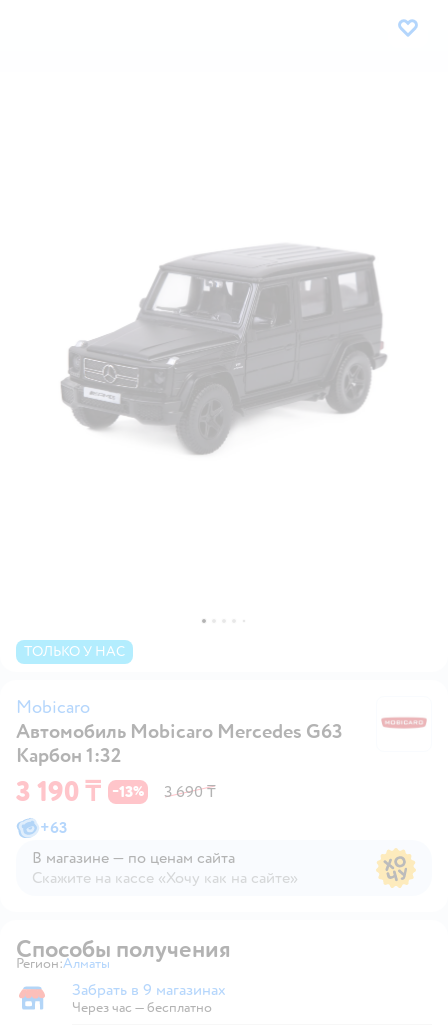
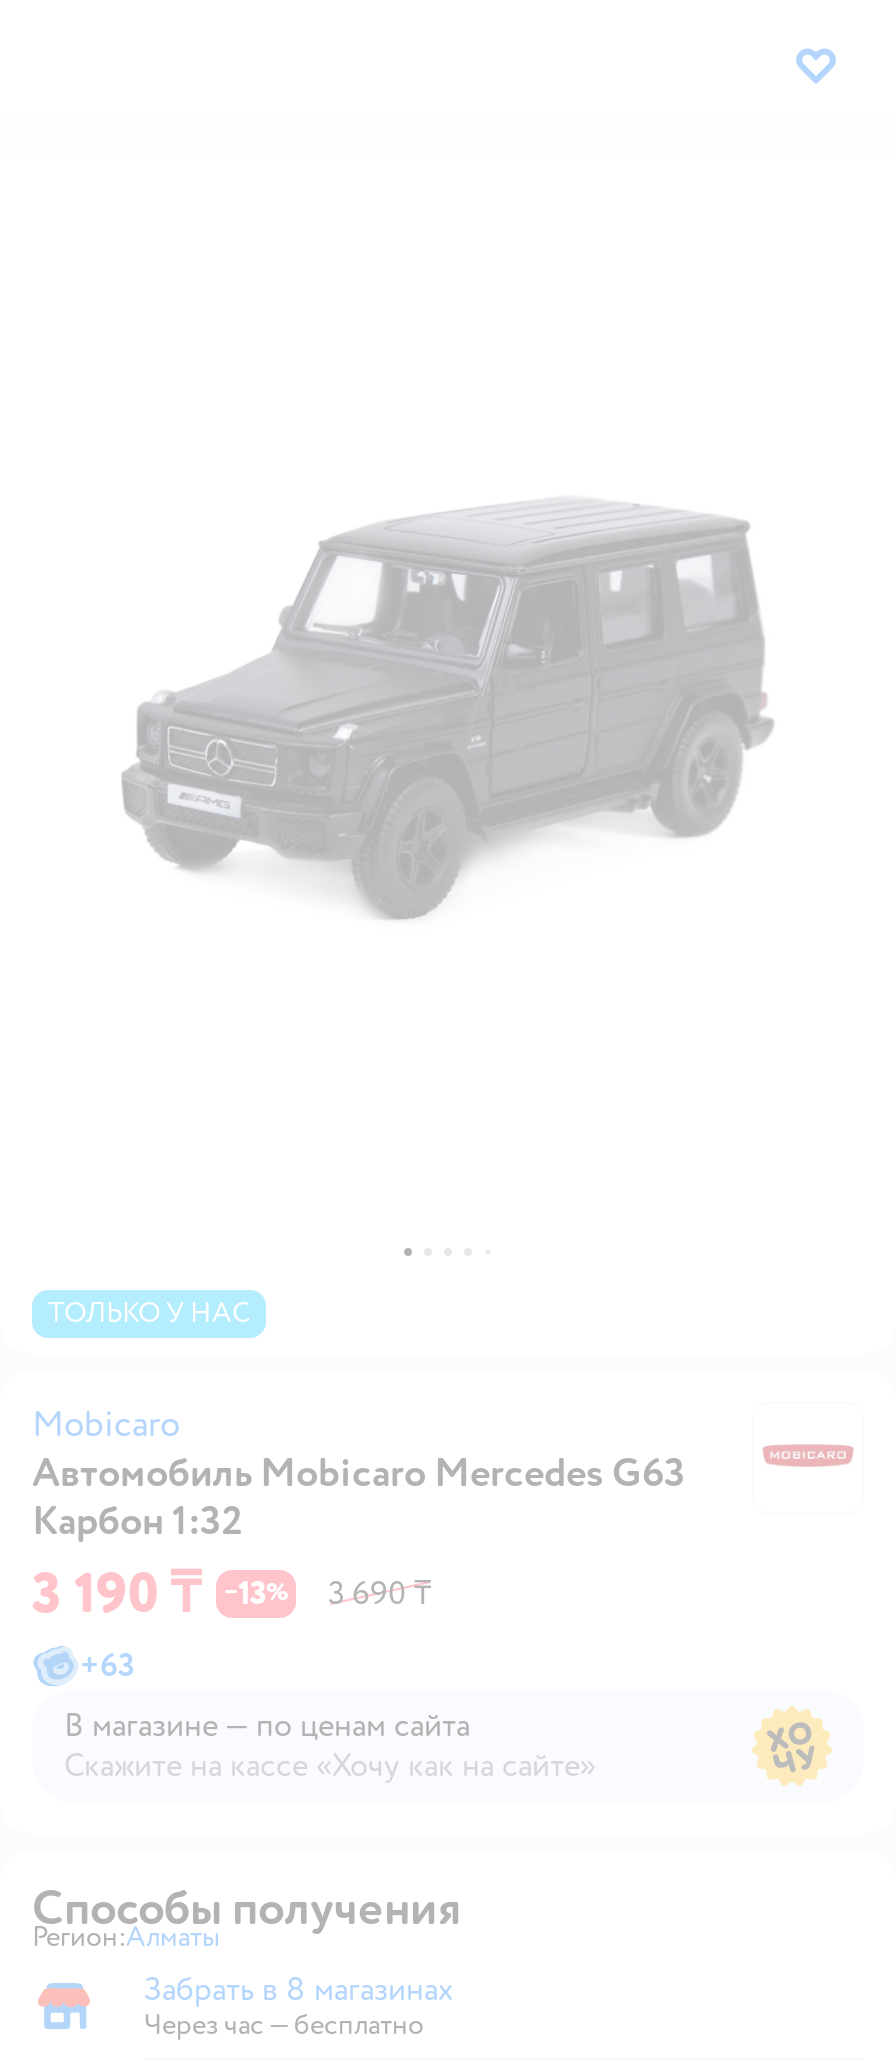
[72,980,226,1000] Забрать в 9 магазинах -> [144,1970,454,2010] Забрать в 8 магазинах

